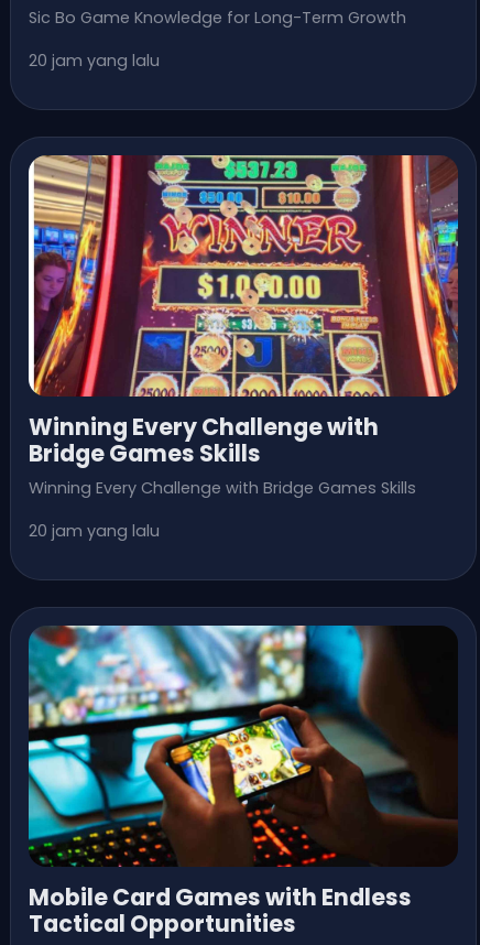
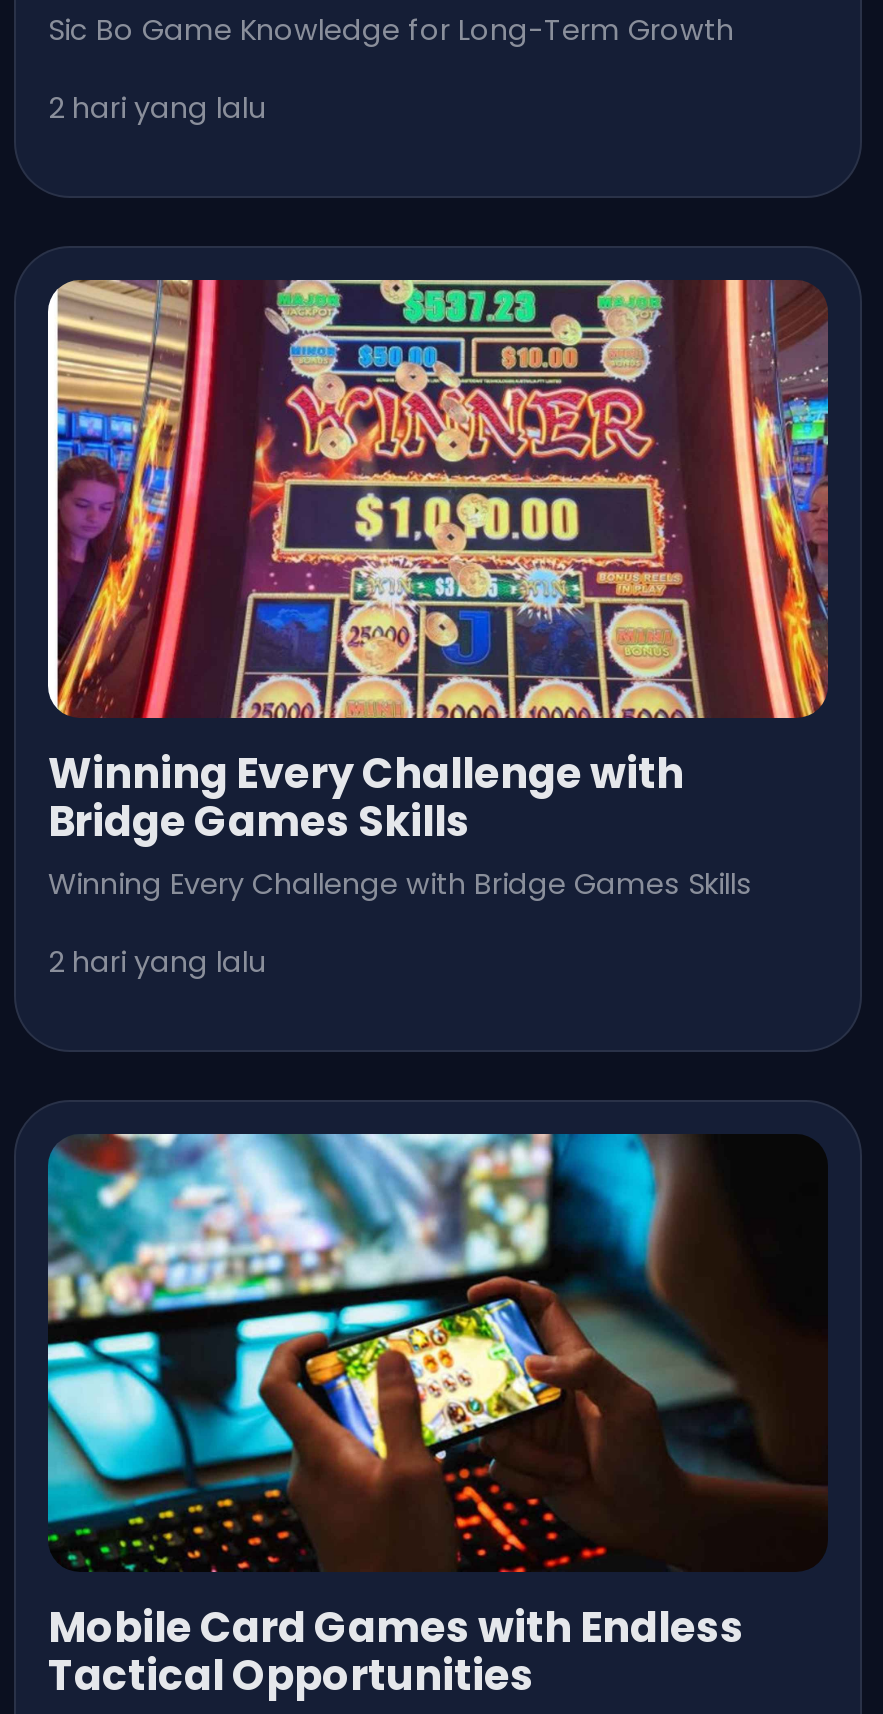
[29,49,160,71] 20 jam yang lalu -> [48,87,266,127] 2 hari yang lalu
[29,520,160,542] 20 jam yang lalu -> [48,942,266,982] 2 hari yang lalu

